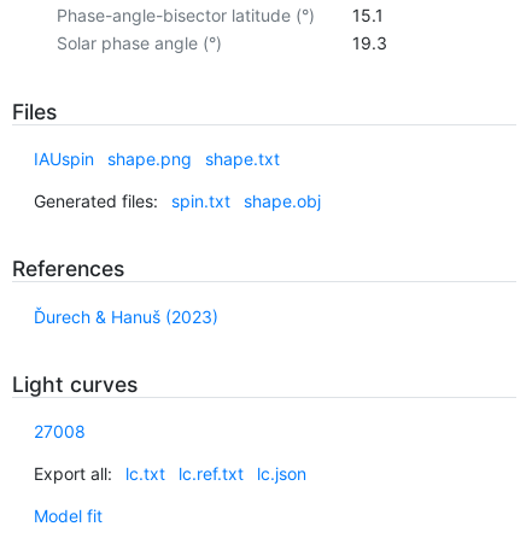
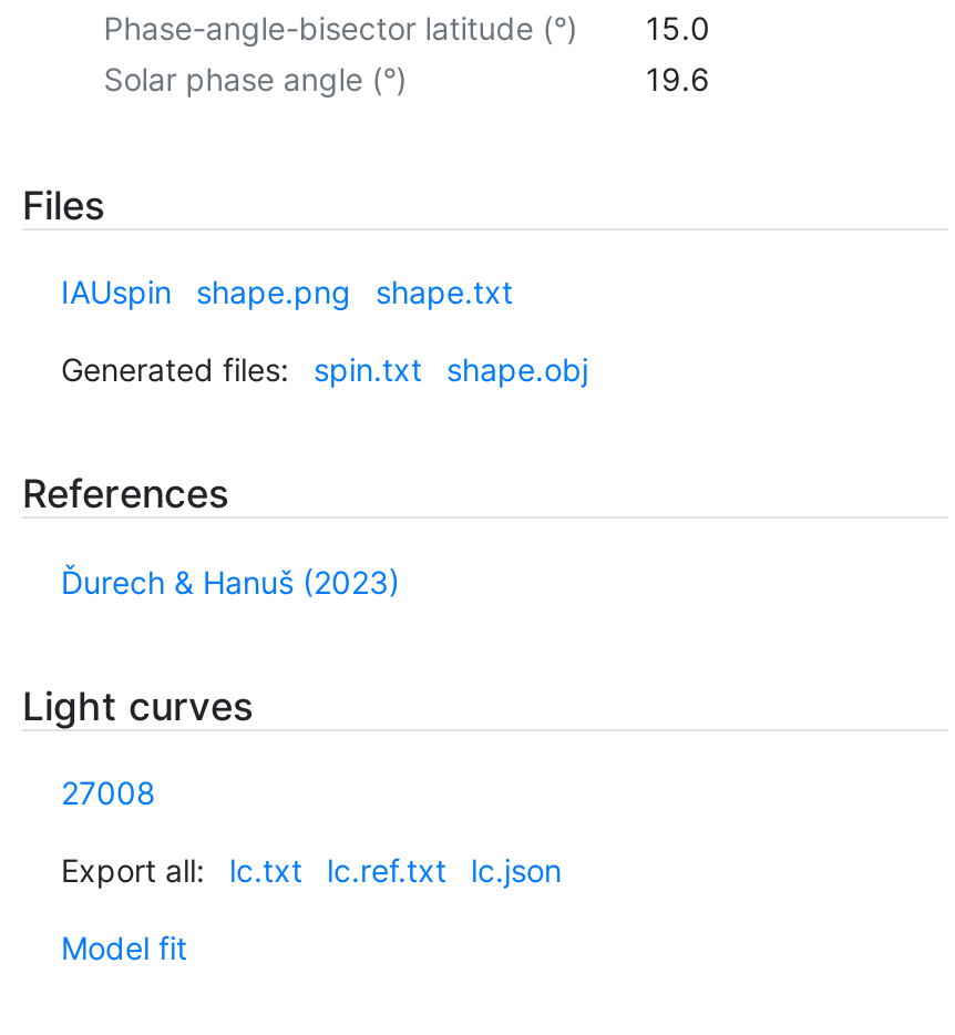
[56,5,383,25] Phase-angle-bisector latitude (°) 15.1 -> [103,8,710,46] Phase-angle-bisector latitude (°) 15.0
[352,32,387,53] 19.3 -> [646,59,710,97] 19.6

